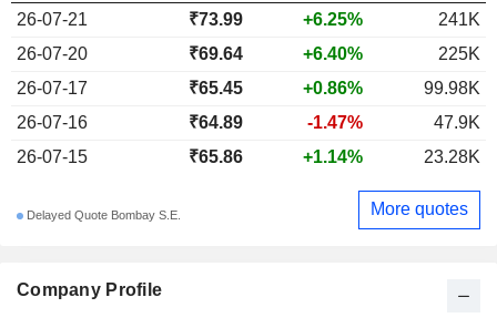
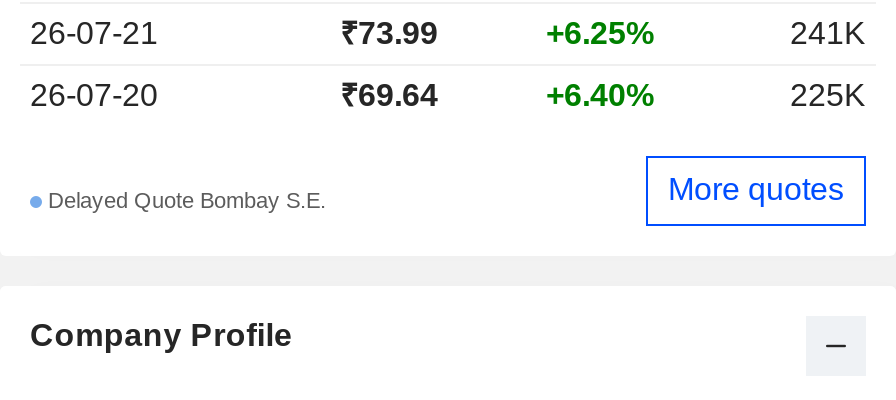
[17,78,480,166] 26-07-17 | ₹65.45 | +0.86% | 99.98K | 26-07-16 | ₹64.89 | -1.47% | 47.9K | 26-07-15 | ₹65.86 | +1.14% | 23.28K -> none

